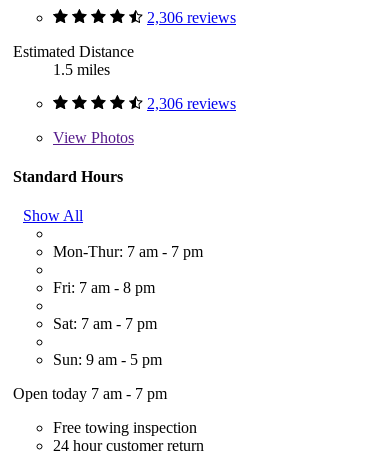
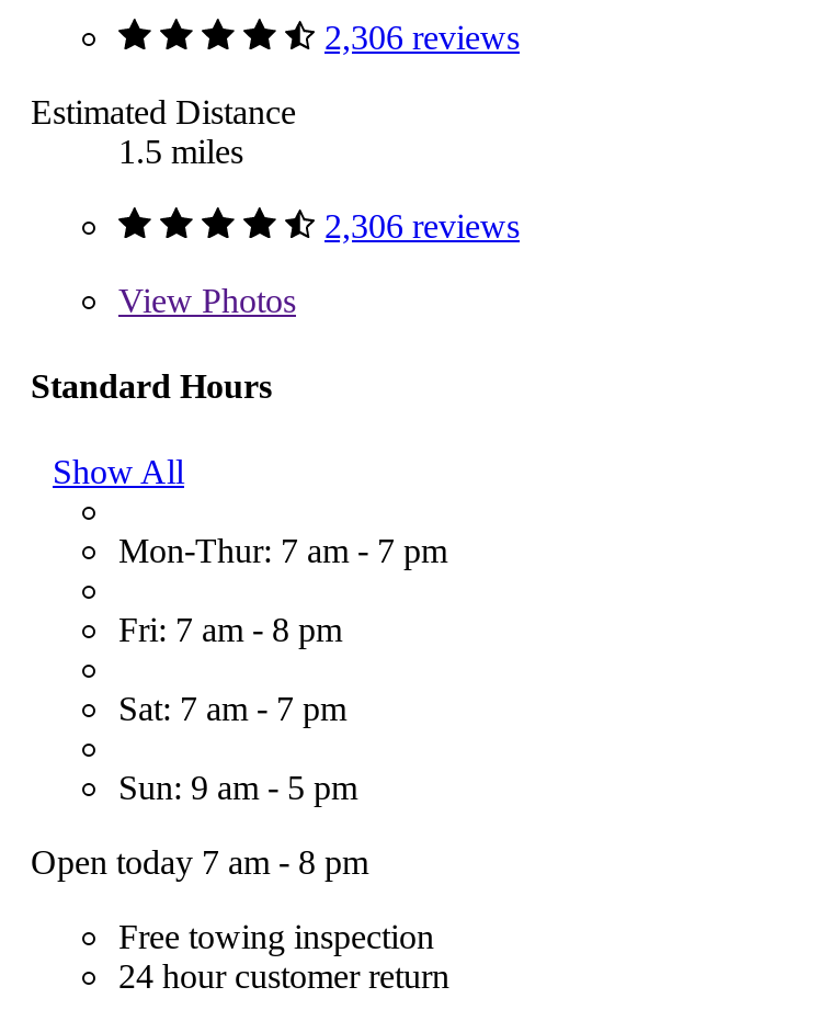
[13,385,167,402] Open today 7 am - 7 pm -> [31,843,368,881] Open today 7 am - 8 pm

